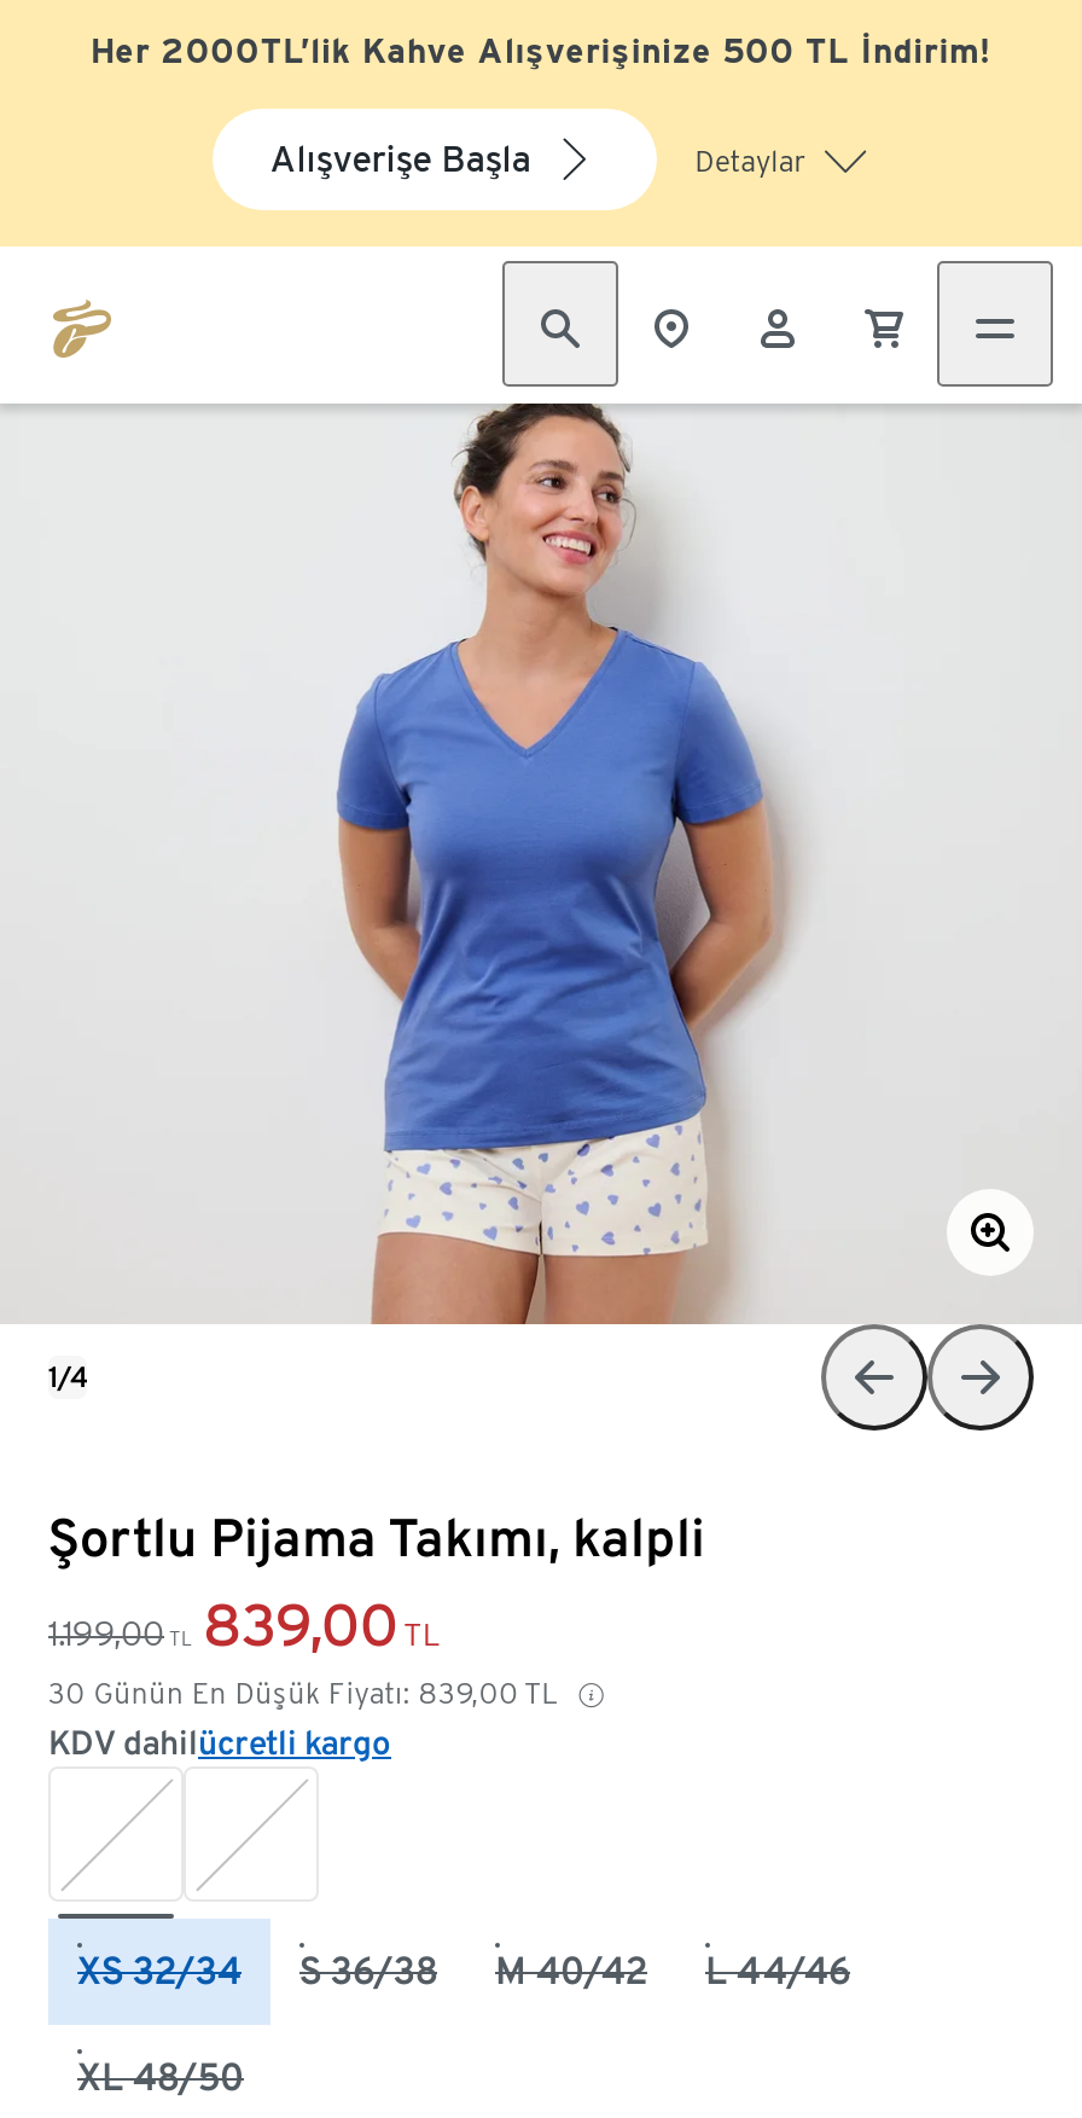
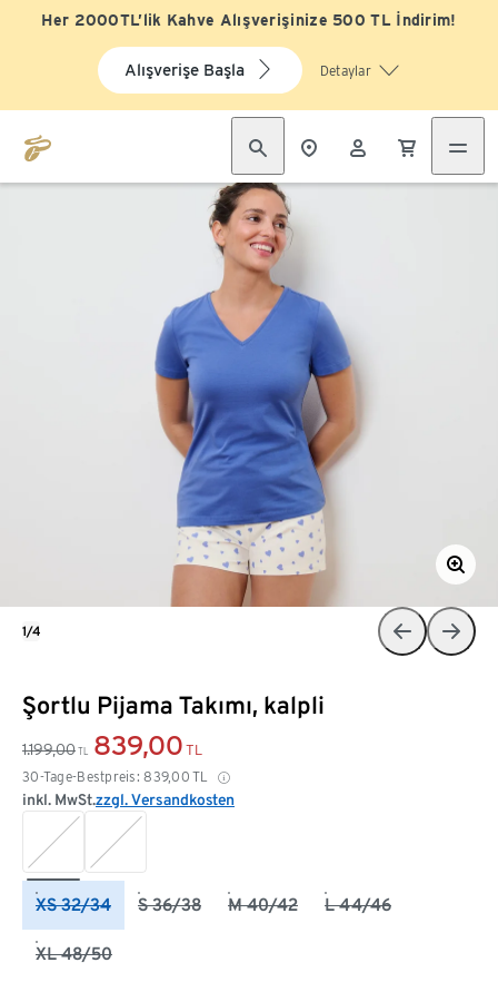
[48,1675,559,1762] 30 Günün En Düşük Fiyatı: 839,00 TL | KDV dahilücretli kargo -> [22,769,235,809] 30-Tage-Bestpreis: 839,00 TL | inkl. MwSt.zzgl. Versandkosten

